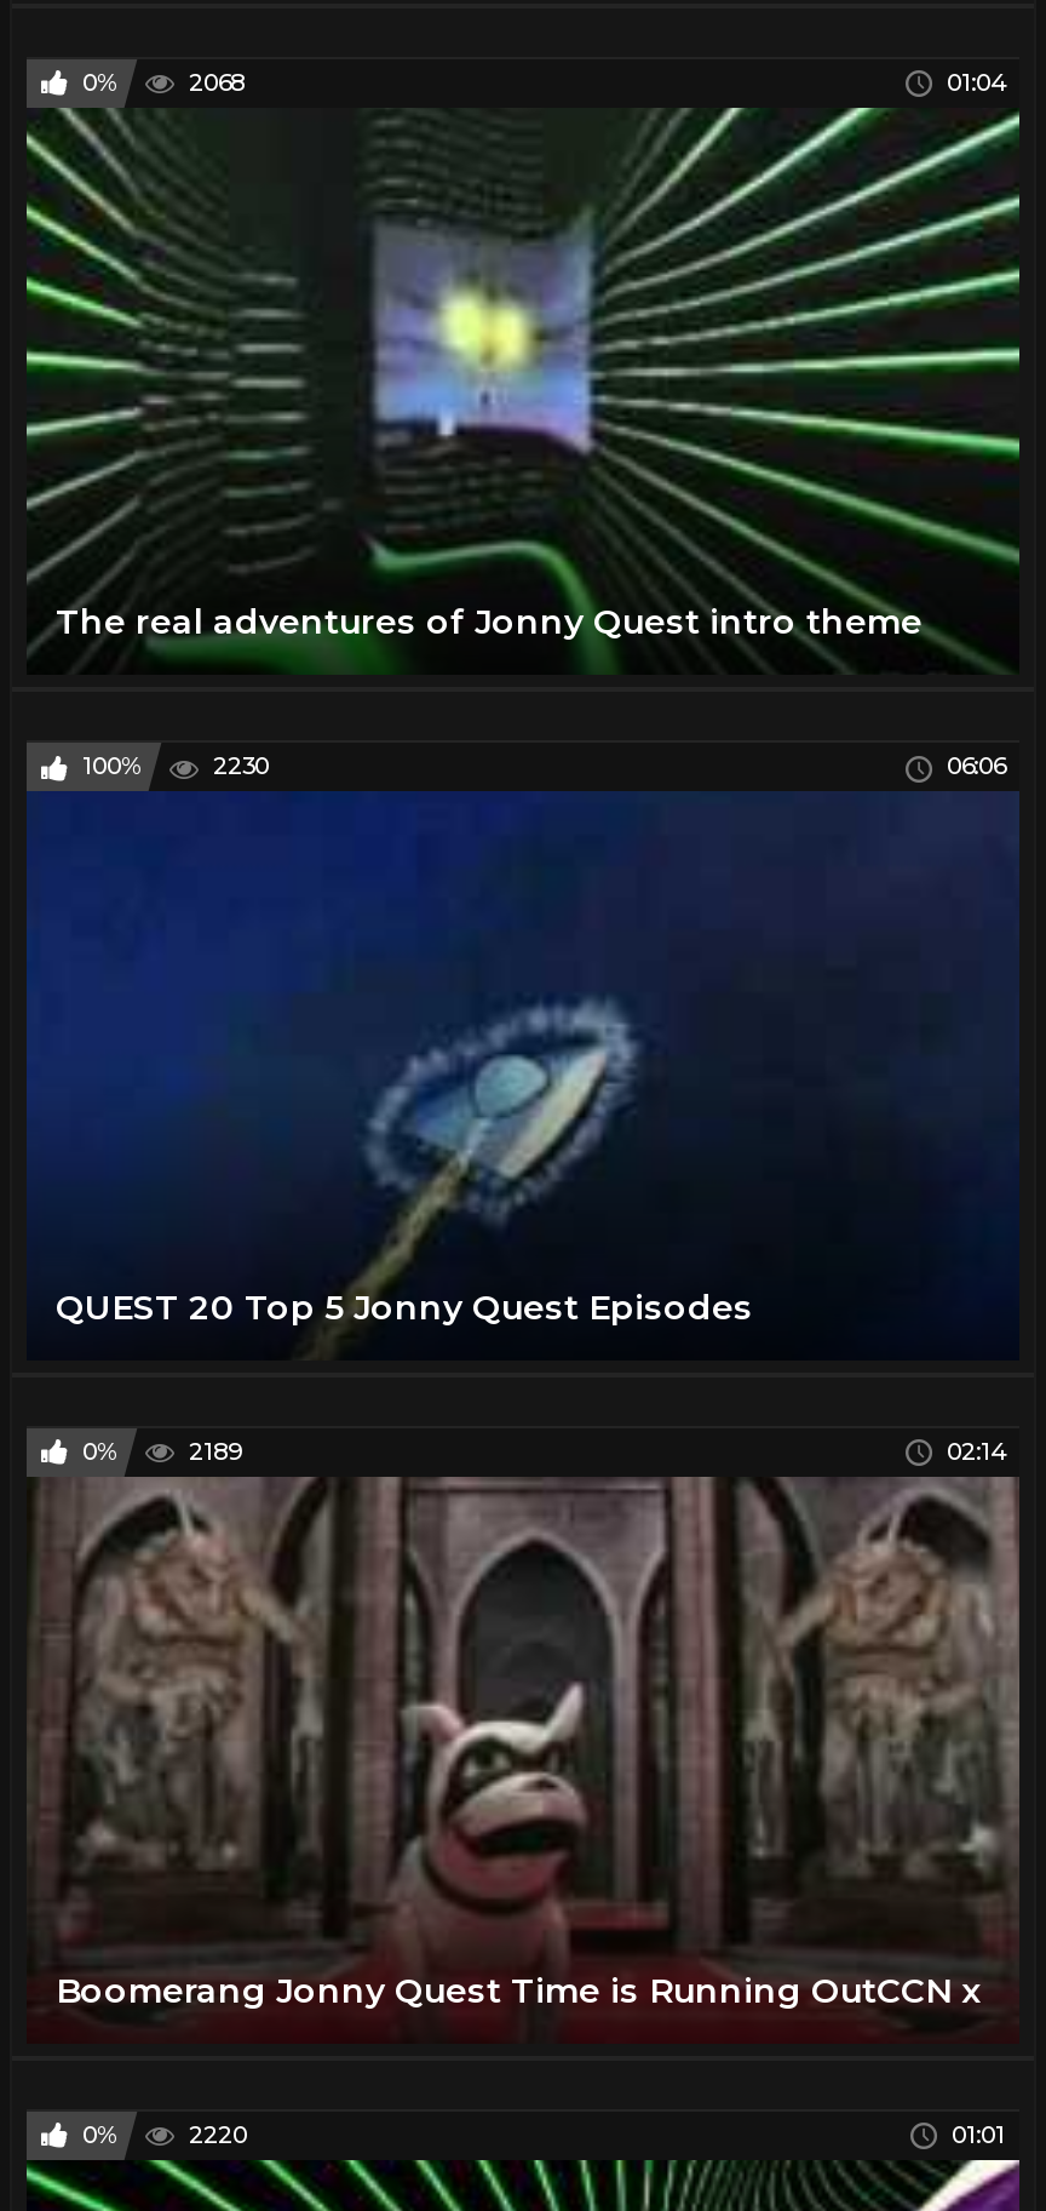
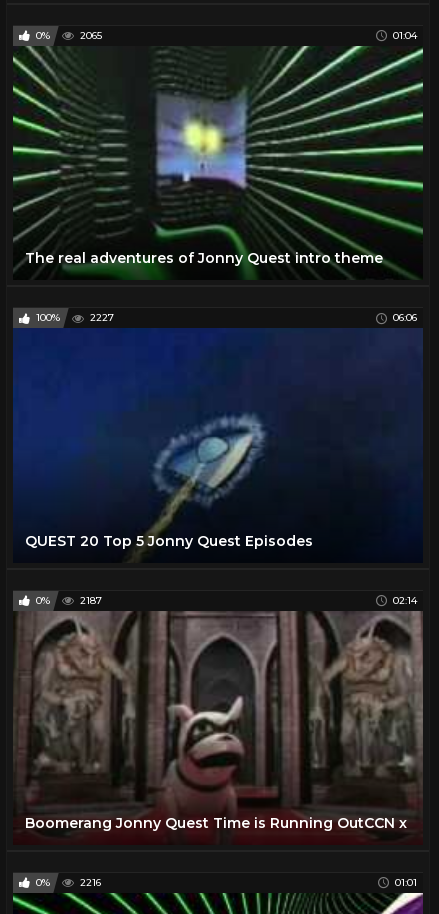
[189,67,245,98] 2068 -> [80,29,102,42] 2065
[213,751,269,782] 2230 -> [90,311,114,324] 2227
[189,1435,240,1466] 2189 -> [80,594,102,607] 2187
[189,2119,247,2150] 2220 -> [80,876,101,889] 2216

